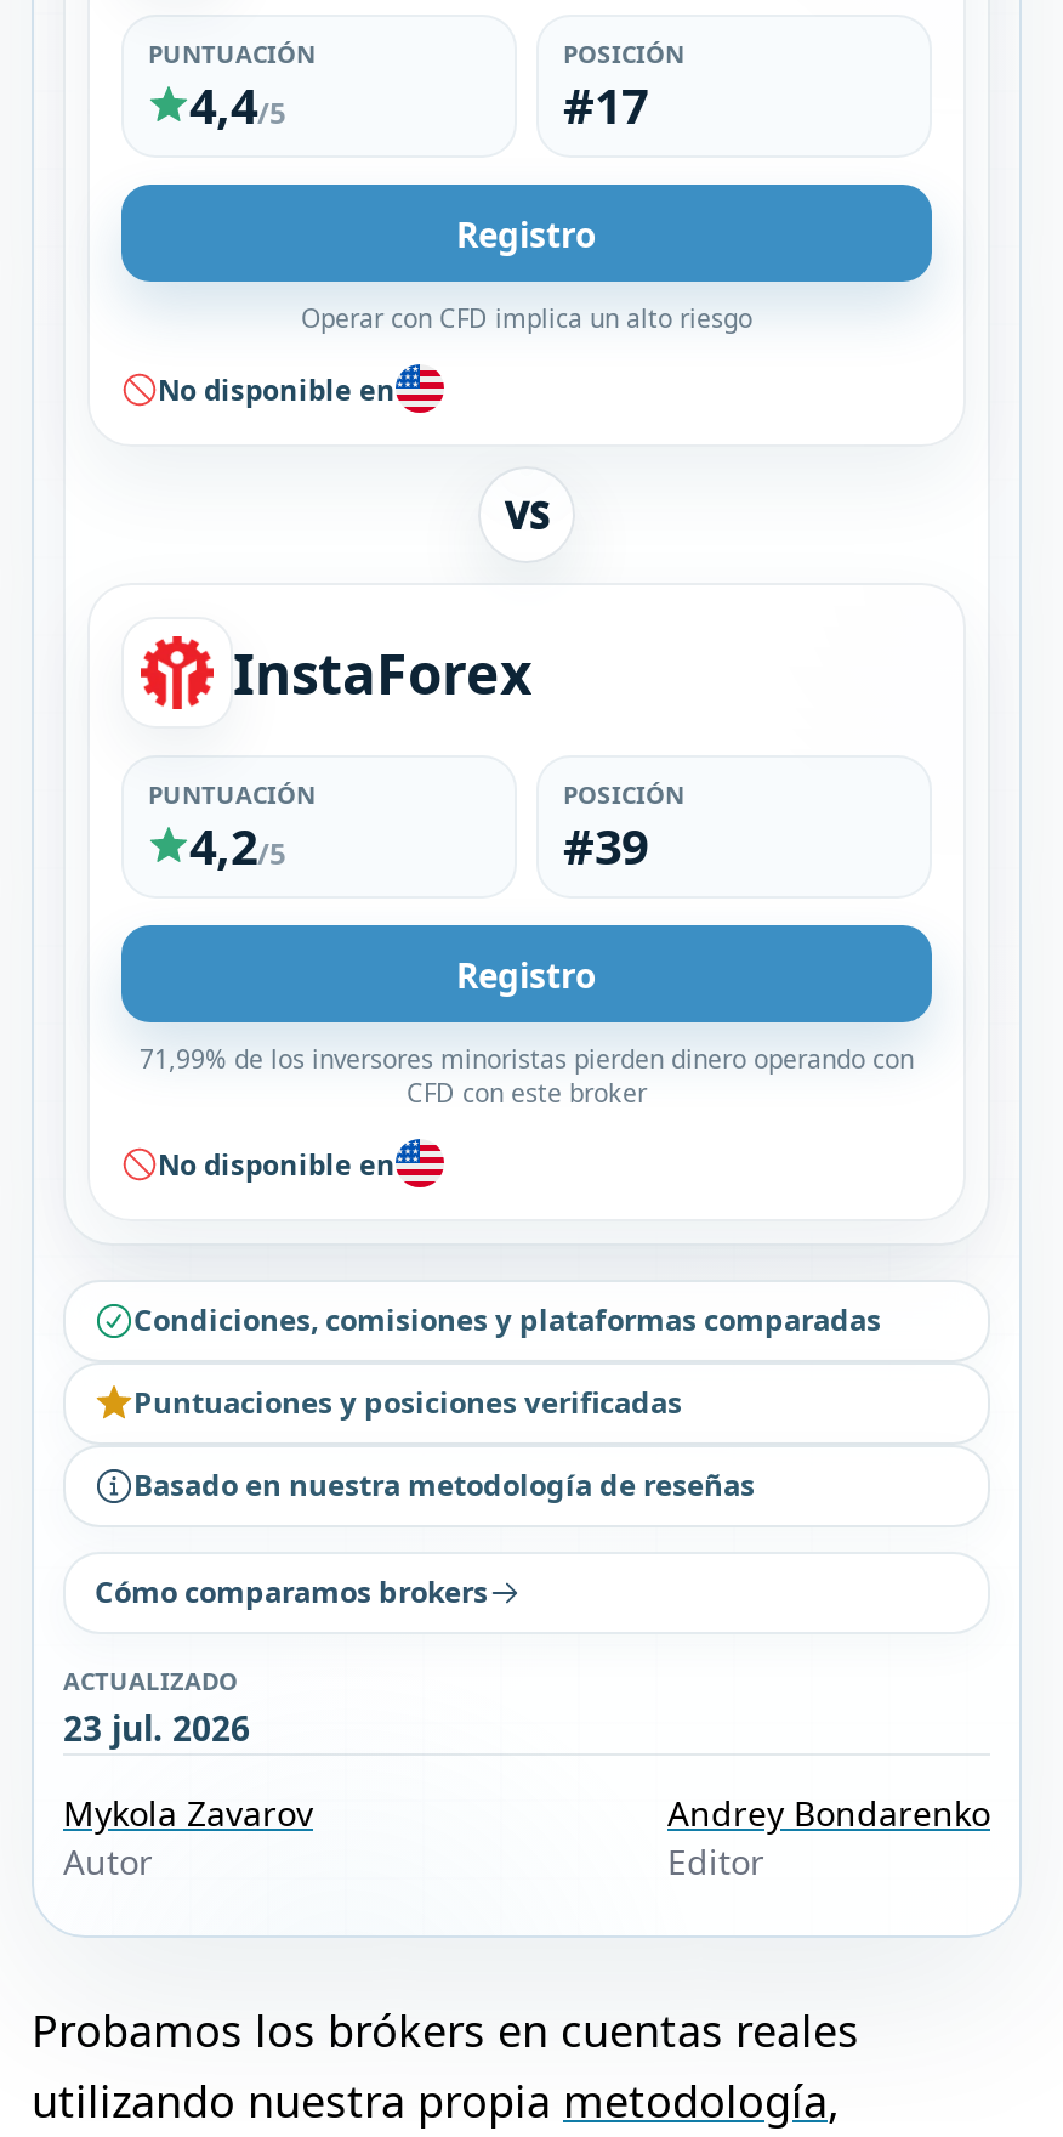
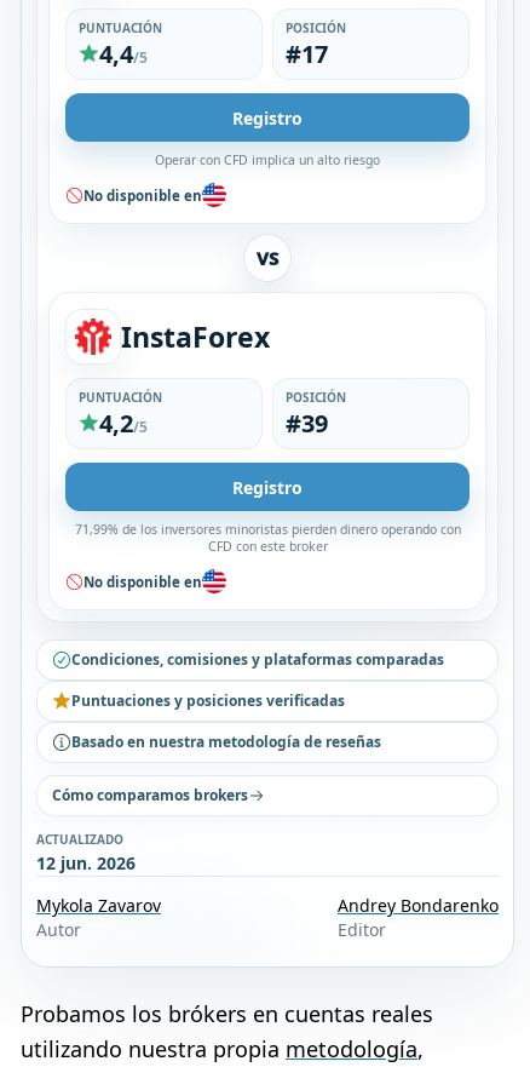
[63,1705,250,1751] 23 jul. 2026 -> [36,851,136,874] 12 jun. 2026

